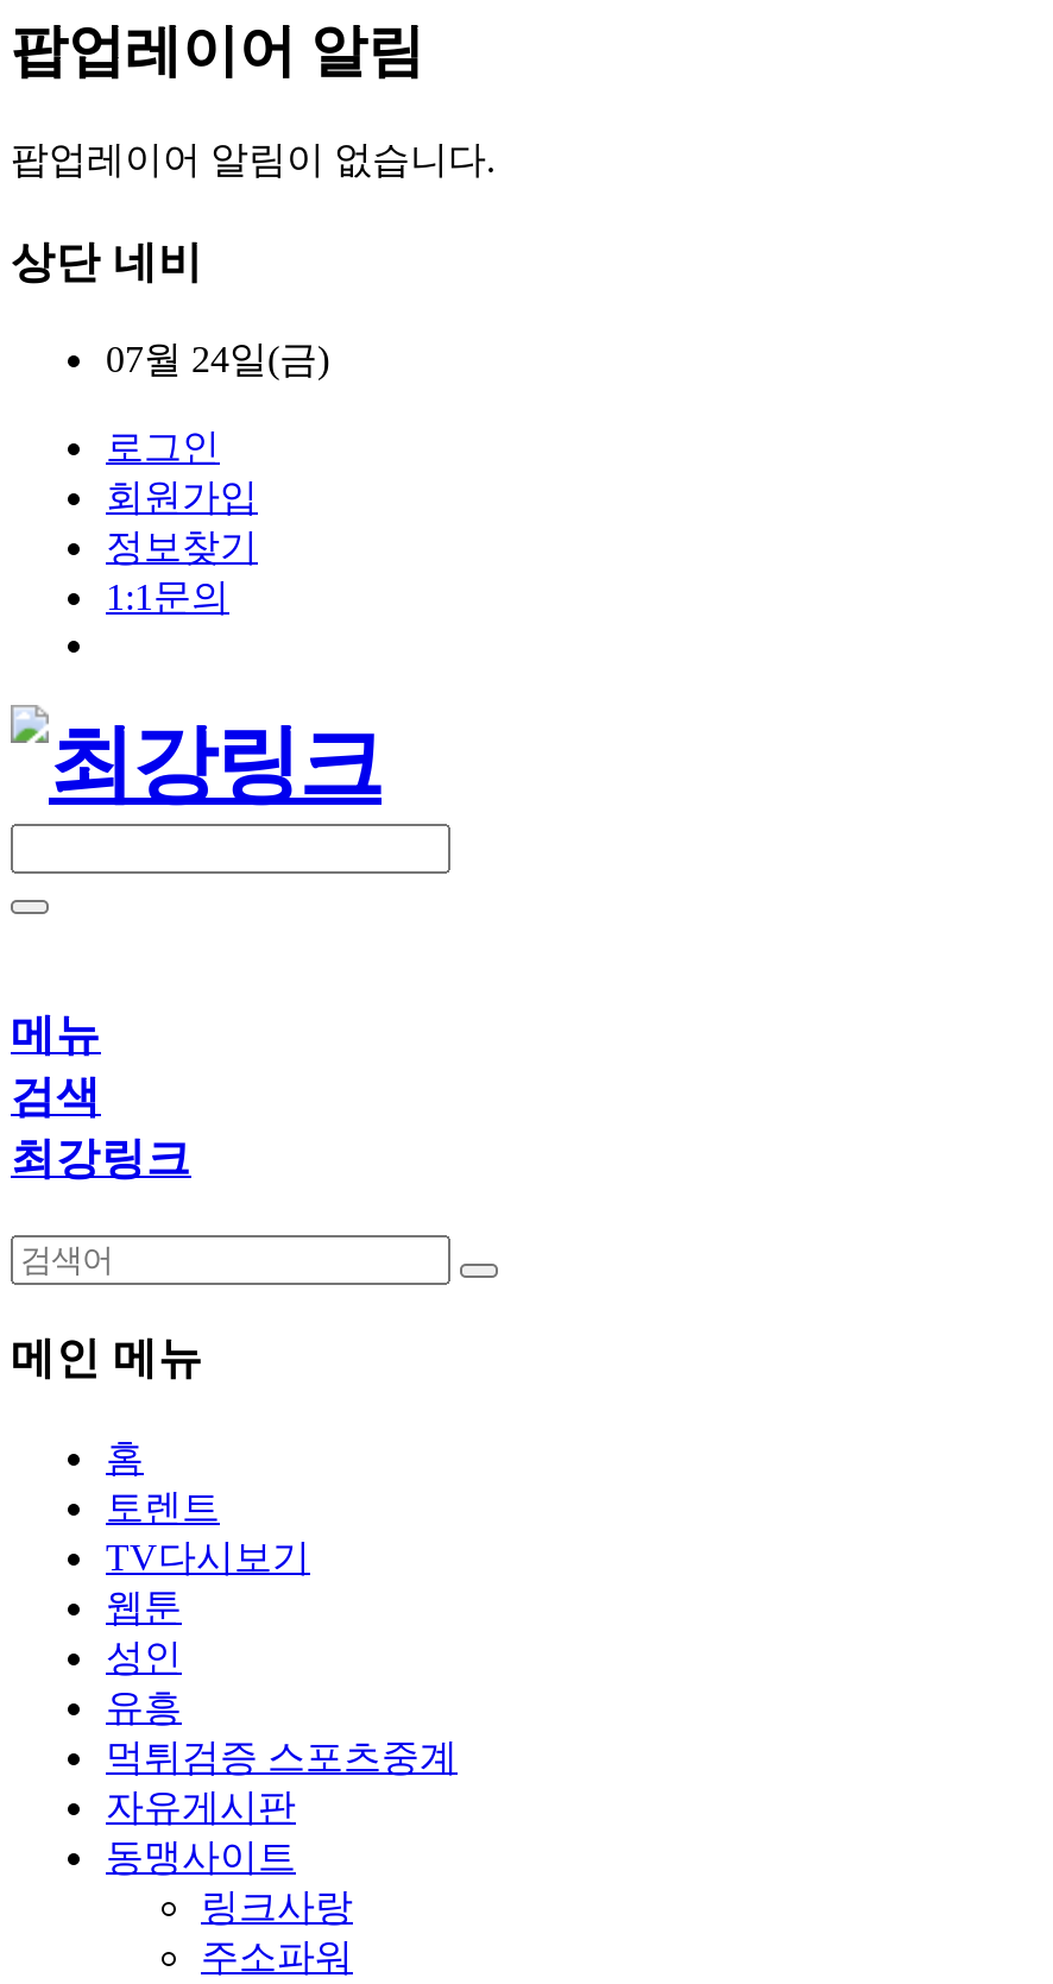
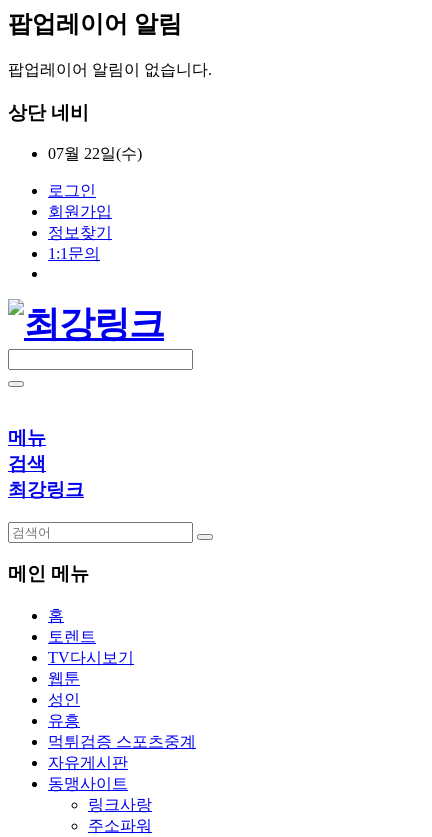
[106,339,329,380] 07월 24일(금) -> [48,145,142,162] 07월 22일(수)

